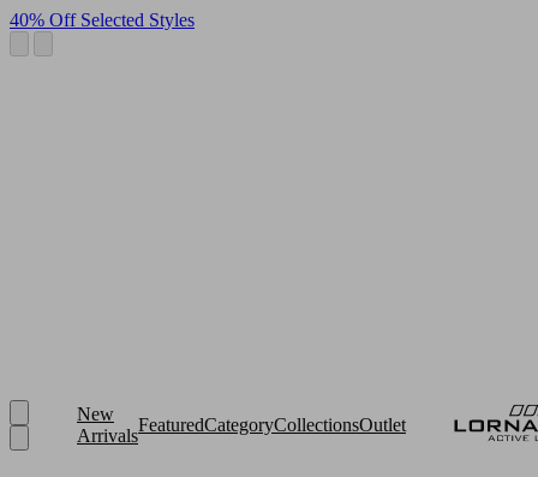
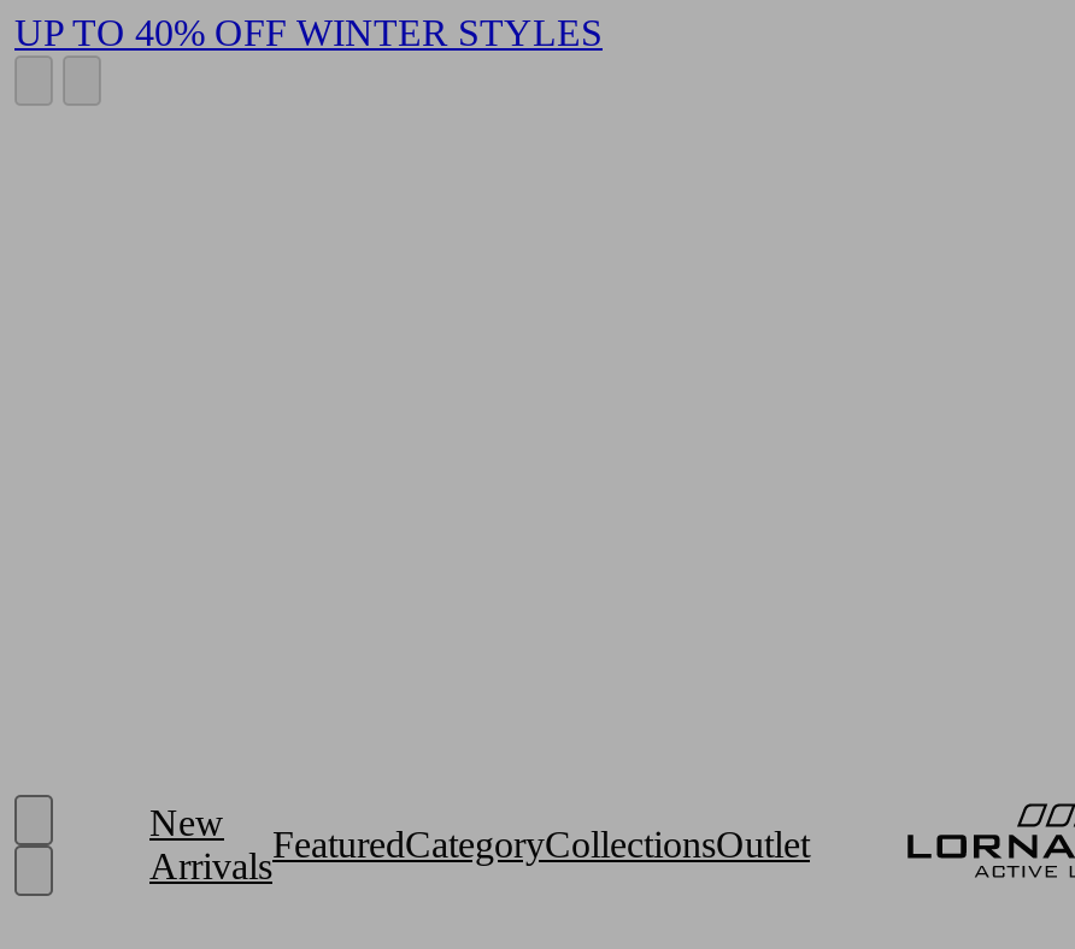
[10,10,195,30] 40% Off Selected Styles -> [14,12,603,53] UP TO 40% OFF WINTER STYLES

